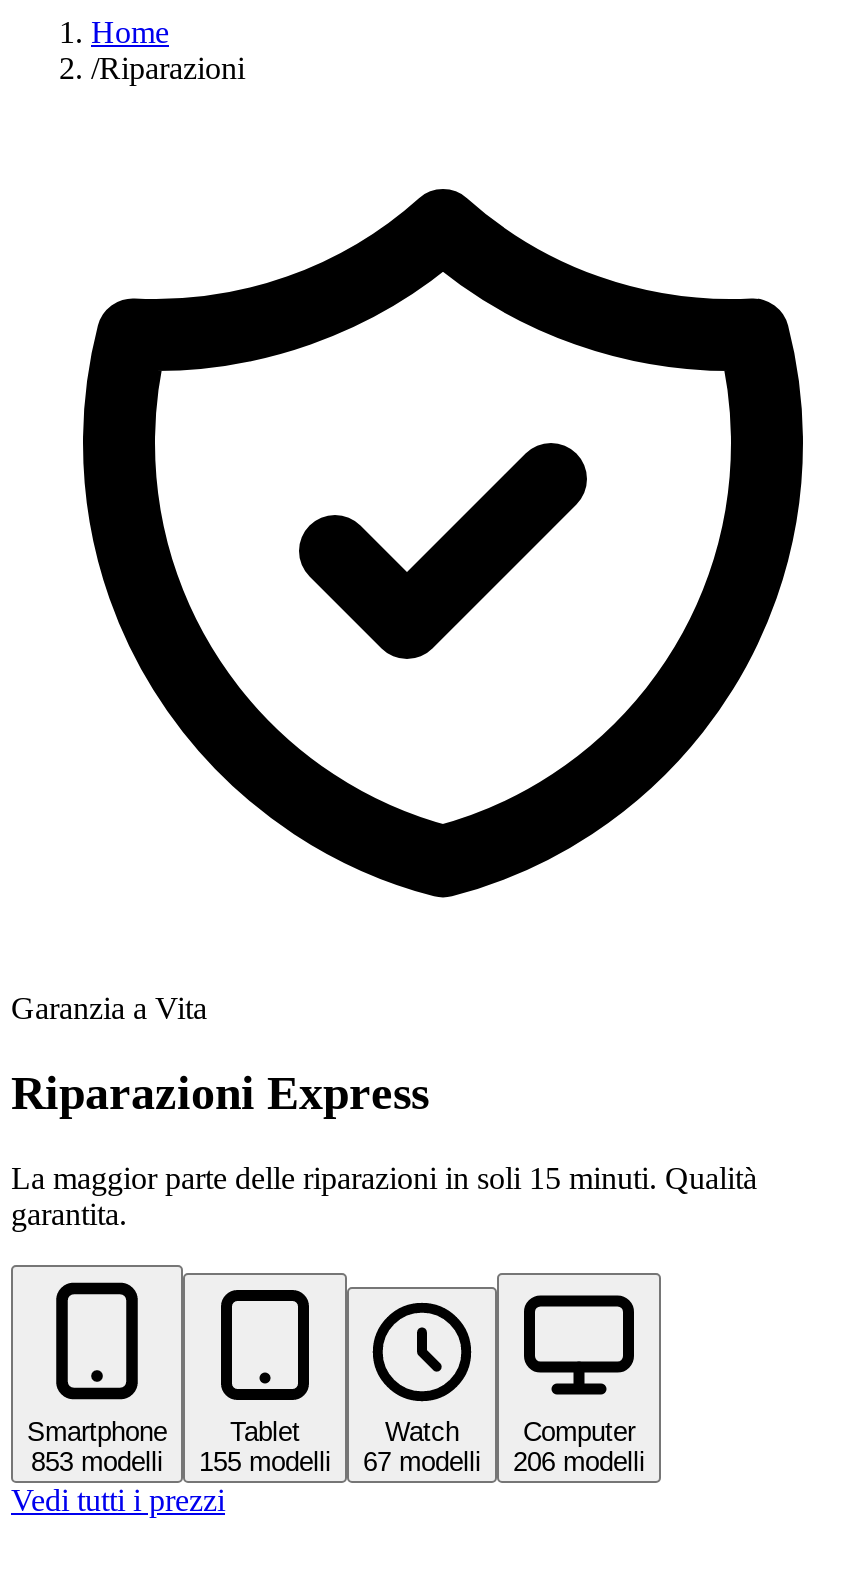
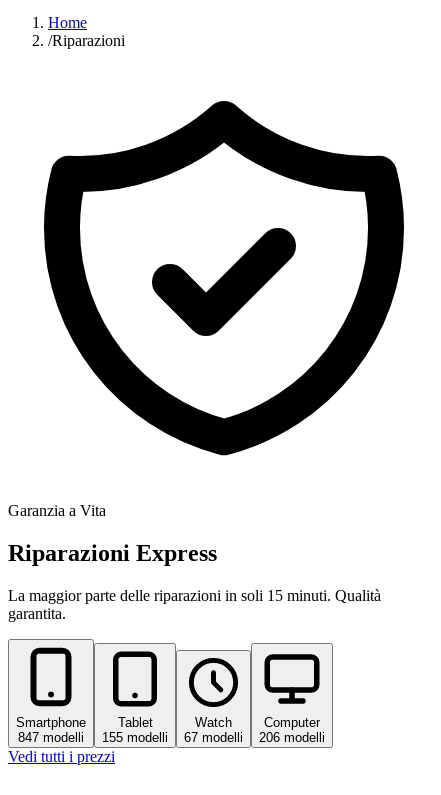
[31,1447,645,1477] 853 modelli 155 modelli 67 modelli 206 modelli -> [18,730,325,745] 847 modelli 155 modelli 67 modelli 206 modelli

